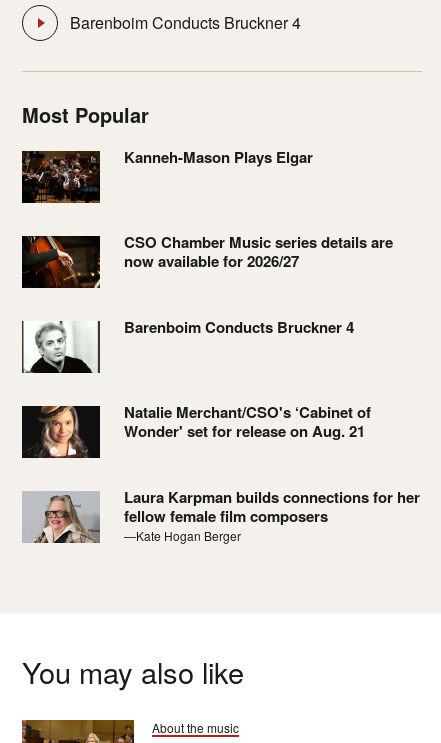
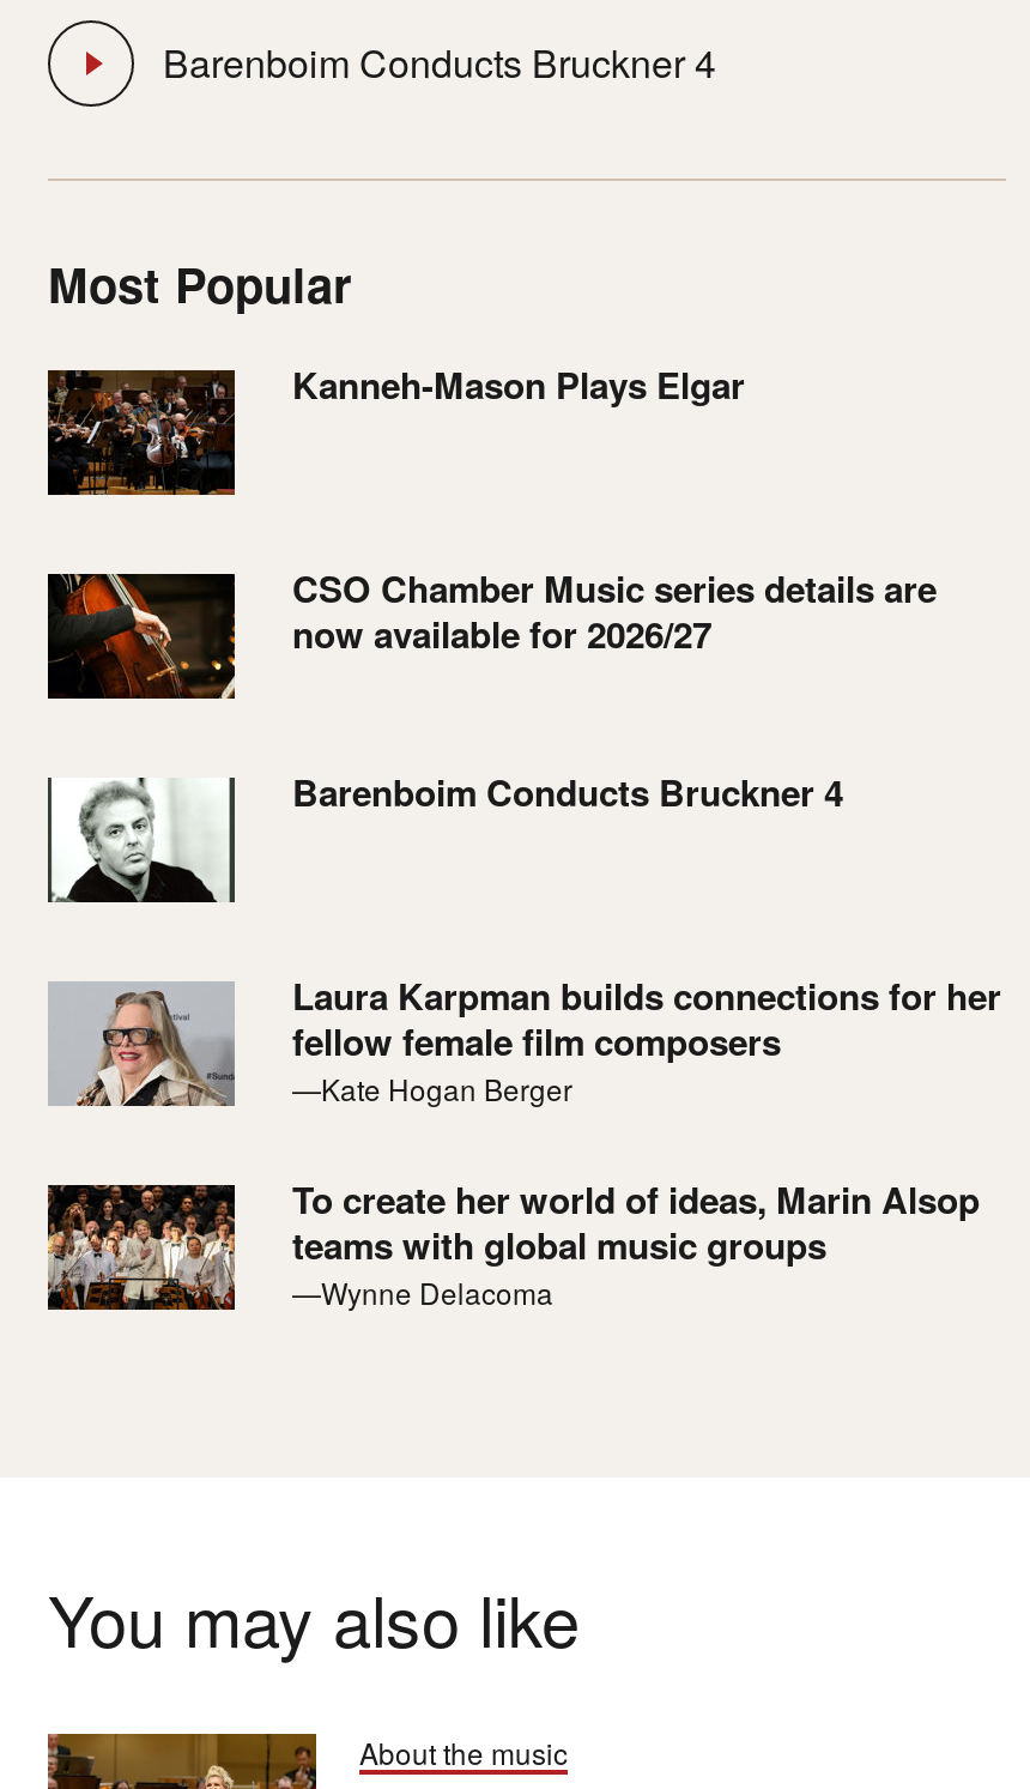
[22,401,371,458] [image] | Natalie Merchant/CSO's ‘Cabinet of | Wonder' set for release on Aug. 21 -> none
moved [37,486,420,545] -> [84,969,1001,1111]: [image] | Laura Karpman builds connections for her | fellow female film composers | —Kate Hogan Berger
none -> [46,1173,980,1312] [image] | To create her world of ideas, Marin Alsop | teams with global music groups | —Wynne Delacoma

